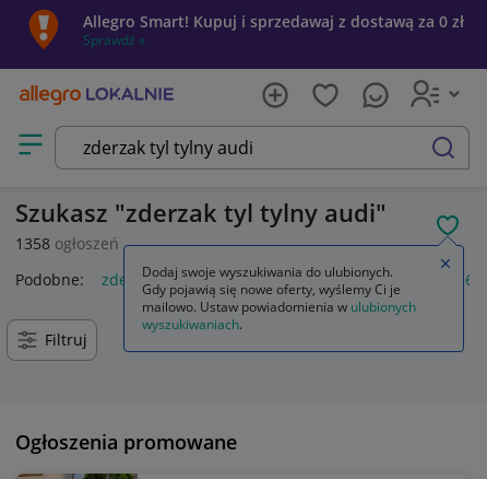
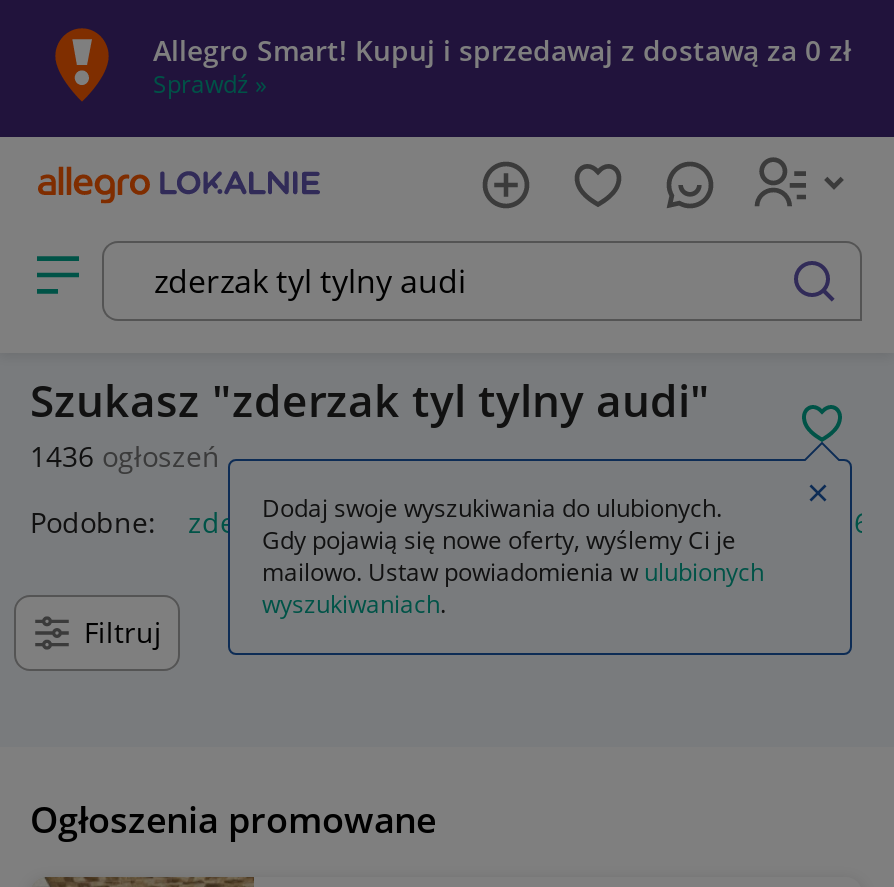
[15,233,119,254] 1358 ogłoszeń -> [30,437,220,475] 1436 ogłoszeń

